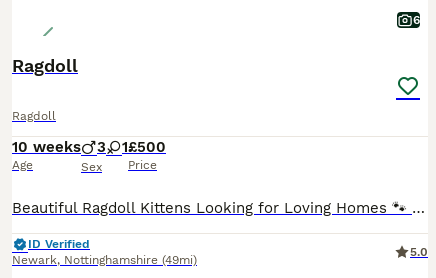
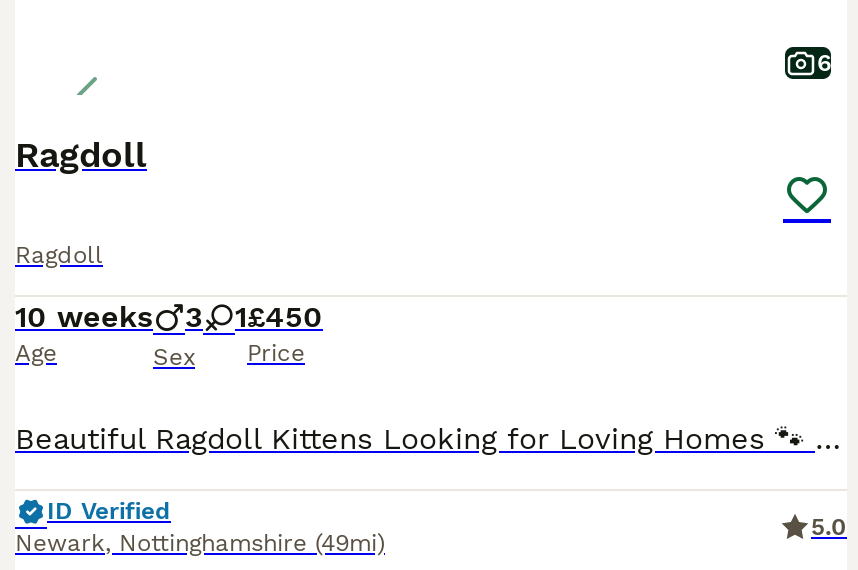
[12,138,166,156] 10 weeks 3 1 £500 -> [15,299,323,335] 10 weeks 3 1 £450

